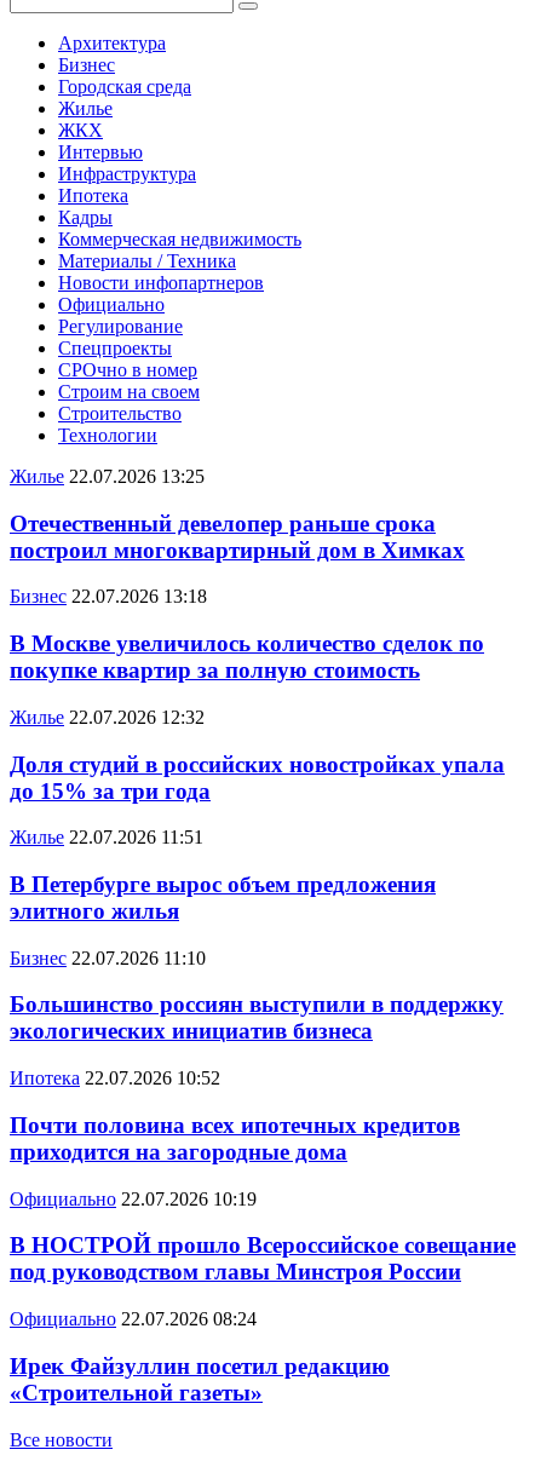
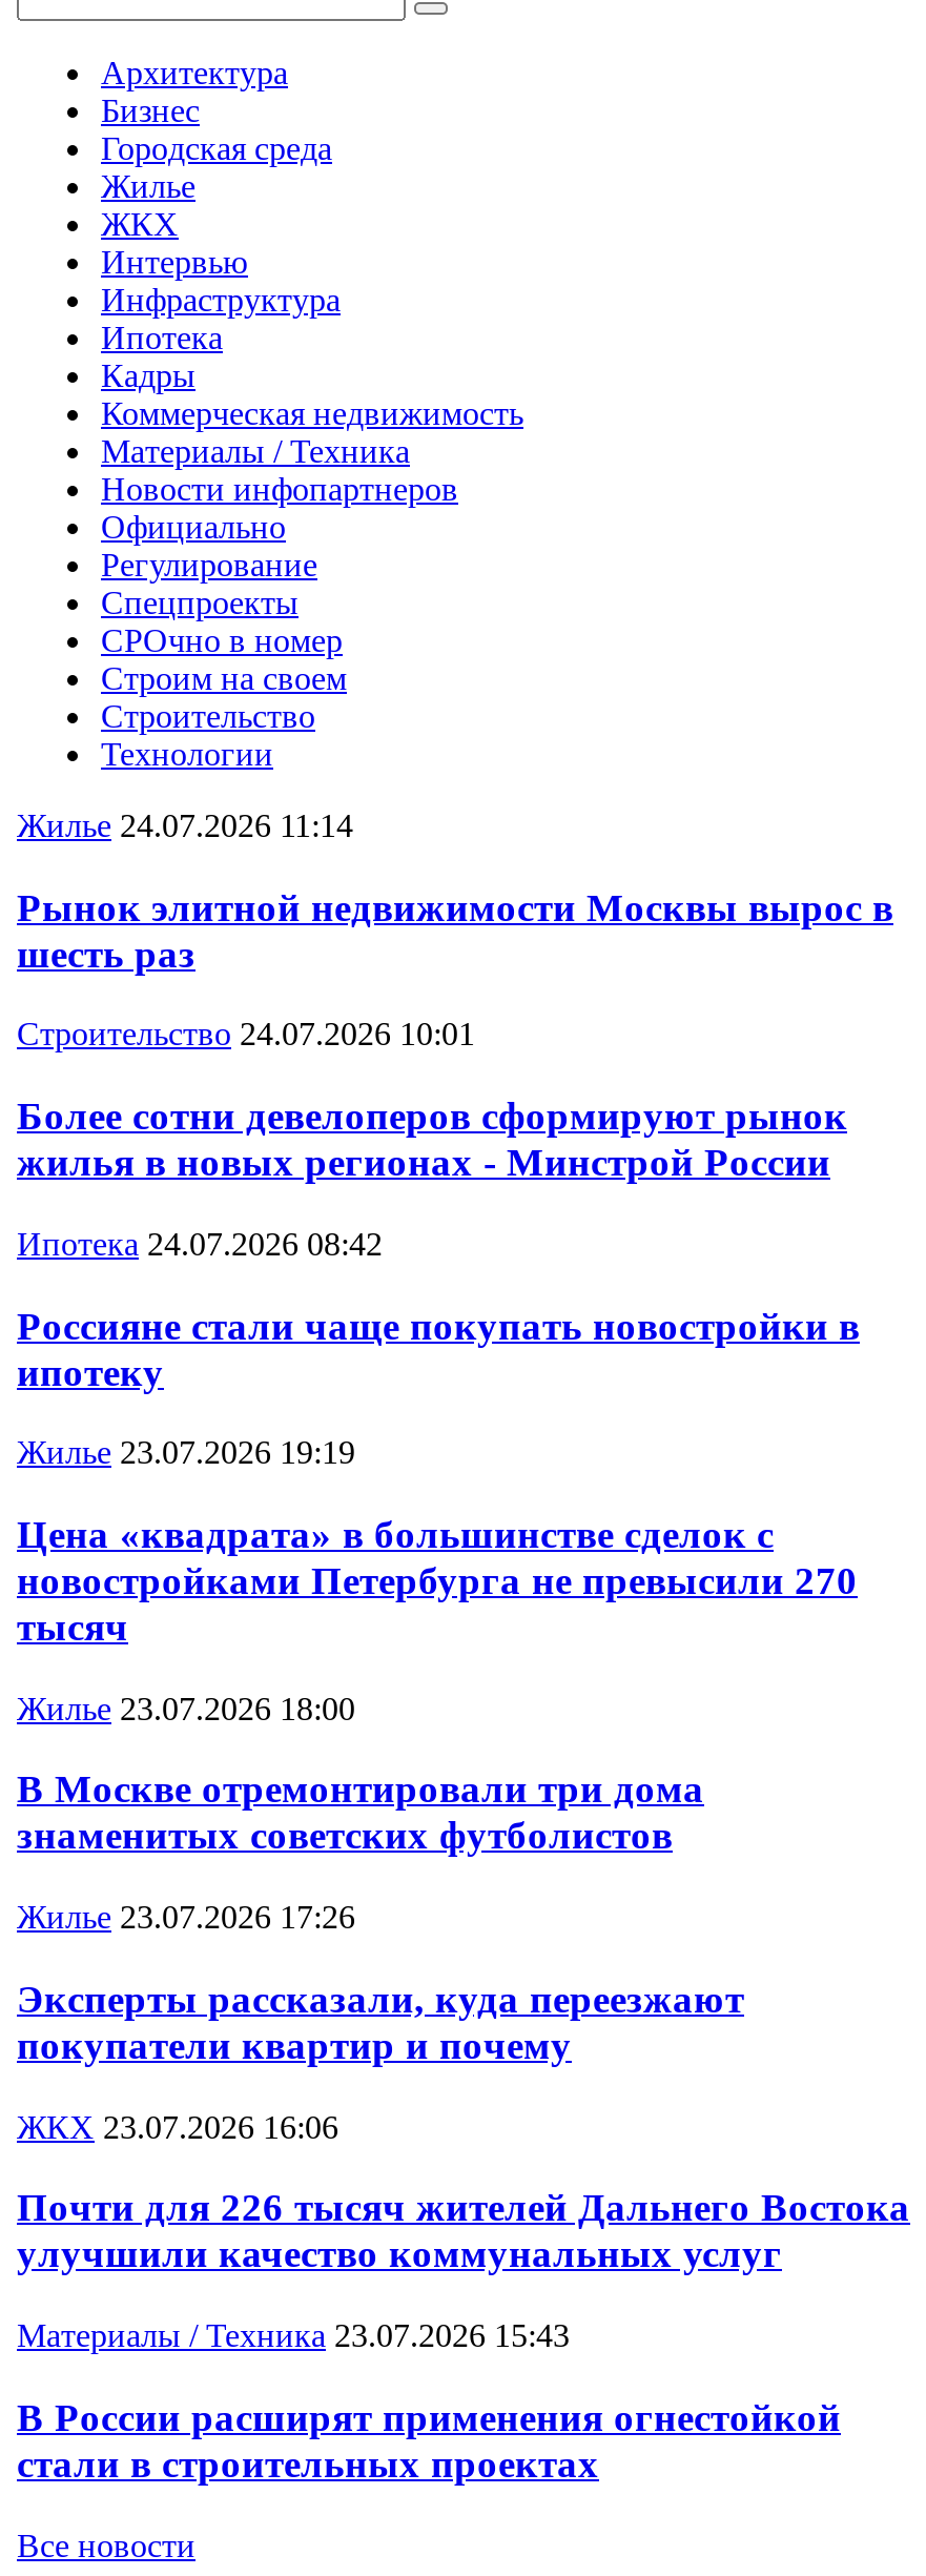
[10,466,205,487] Жилье 22.07.2026 13:25 -> [17,807,353,843] Жилье 24.07.2026 11:14
[10,510,465,562] Отечественный девелопер раньше срока | построил многоквартирный дом в Химках -> [17,885,893,975] Рынок элитной недвижимости Москвы вырос в | шесть раз
[10,586,207,607] Бизнес 22.07.2026 13:18 -> [17,1017,475,1052] Строительство 24.07.2026 10:01
[10,631,484,683] В Москве увеличилось количество сделок по | покупке квартир за полную стоимость -> [17,1094,847,1184] Более сотни девелоперов сформируют рынок | жилья в новых регионах - Минстрой России
[10,707,205,727] Жилье 22.07.2026 12:32 -> [17,1226,383,1262] Ипотека 24.07.2026 08:42
[10,751,505,803] Доля студий в российских новостройках упала | до 15% за три года -> [17,1303,860,1393] Россияне стали чаще покупать новостройки в | ипотеку
[10,827,203,848] Жилье 22.07.2026 11:51 -> [17,1435,355,1471] Жилье 23.07.2026 19:19
[10,872,436,924] В Петербурге вырос объем предложения | элитного жилья -> [17,1512,858,1649] Цена «квадрата» в большинстве сделок с | новостройками Петербурга не превысили 270 | тысяч
[10,948,206,968] Бизнес 22.07.2026 11:10 -> [17,1690,355,1726] Жилье 23.07.2026 18:00
[10,992,504,1044] Большинство россиян выступили в поддержку | экологических инициатив бизнеса -> [17,1767,704,1858] В Москве отремонтировали три дома | знаменитых советских футболистов
[10,1068,220,1088] Ипотека 22.07.2026 10:52 -> [17,1899,355,1935] Жилье 23.07.2026 17:26
[10,1112,460,1164] Почти половина всех ипотечных кредитов | приходится на загородные дома -> [17,1976,744,2067] Эксперты рассказали, куда переезжают | покупатели квартир и почему
[10,1188,257,1209] Официально 22.07.2026 10:19 -> [17,2108,338,2144] ЖКХ 23.07.2026 16:06
[10,1233,516,1285] В НОСТРОЙ прошло Всероссийское совещание | под руководством главы Минстроя России -> [17,2185,910,2276] Почти для 226 тысяч жителей Дальнего Востока | улучшили качество коммунальных услуг
[10,1309,257,1329] Официально 22.07.2026 08:24 -> [17,2318,570,2353] Материалы / Техника 23.07.2026 15:43
[10,1353,390,1405] Ирек Файзуллин посетил редакцию | «Строительной газеты» -> [17,2395,841,2485] В России расширят применения огнестойкой | стали в строительных проектах

